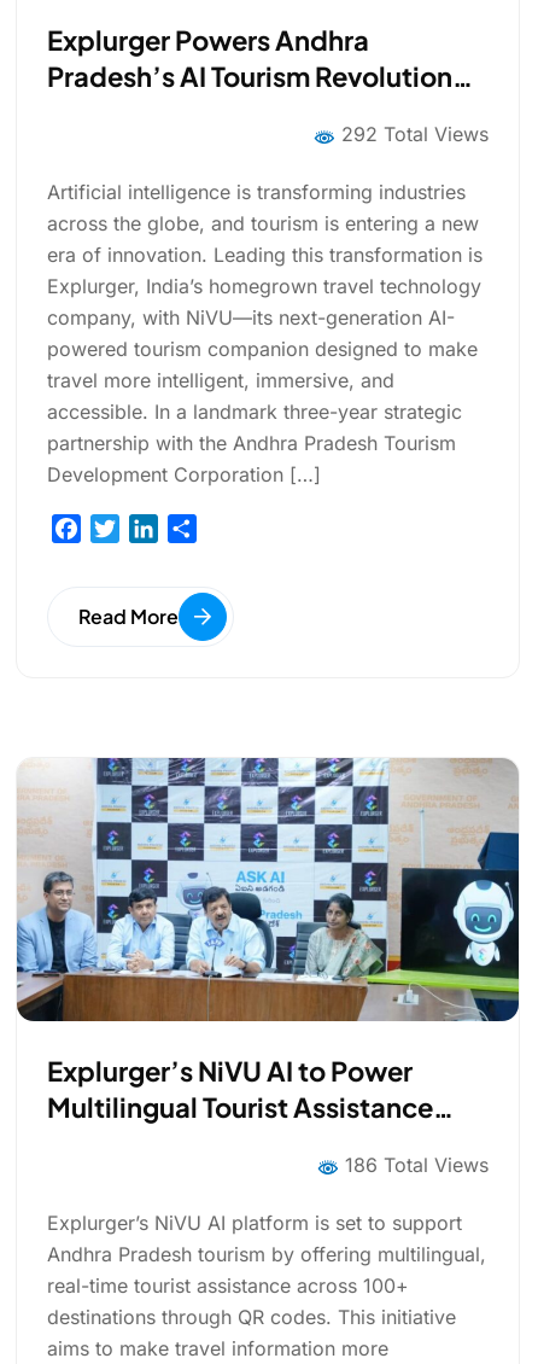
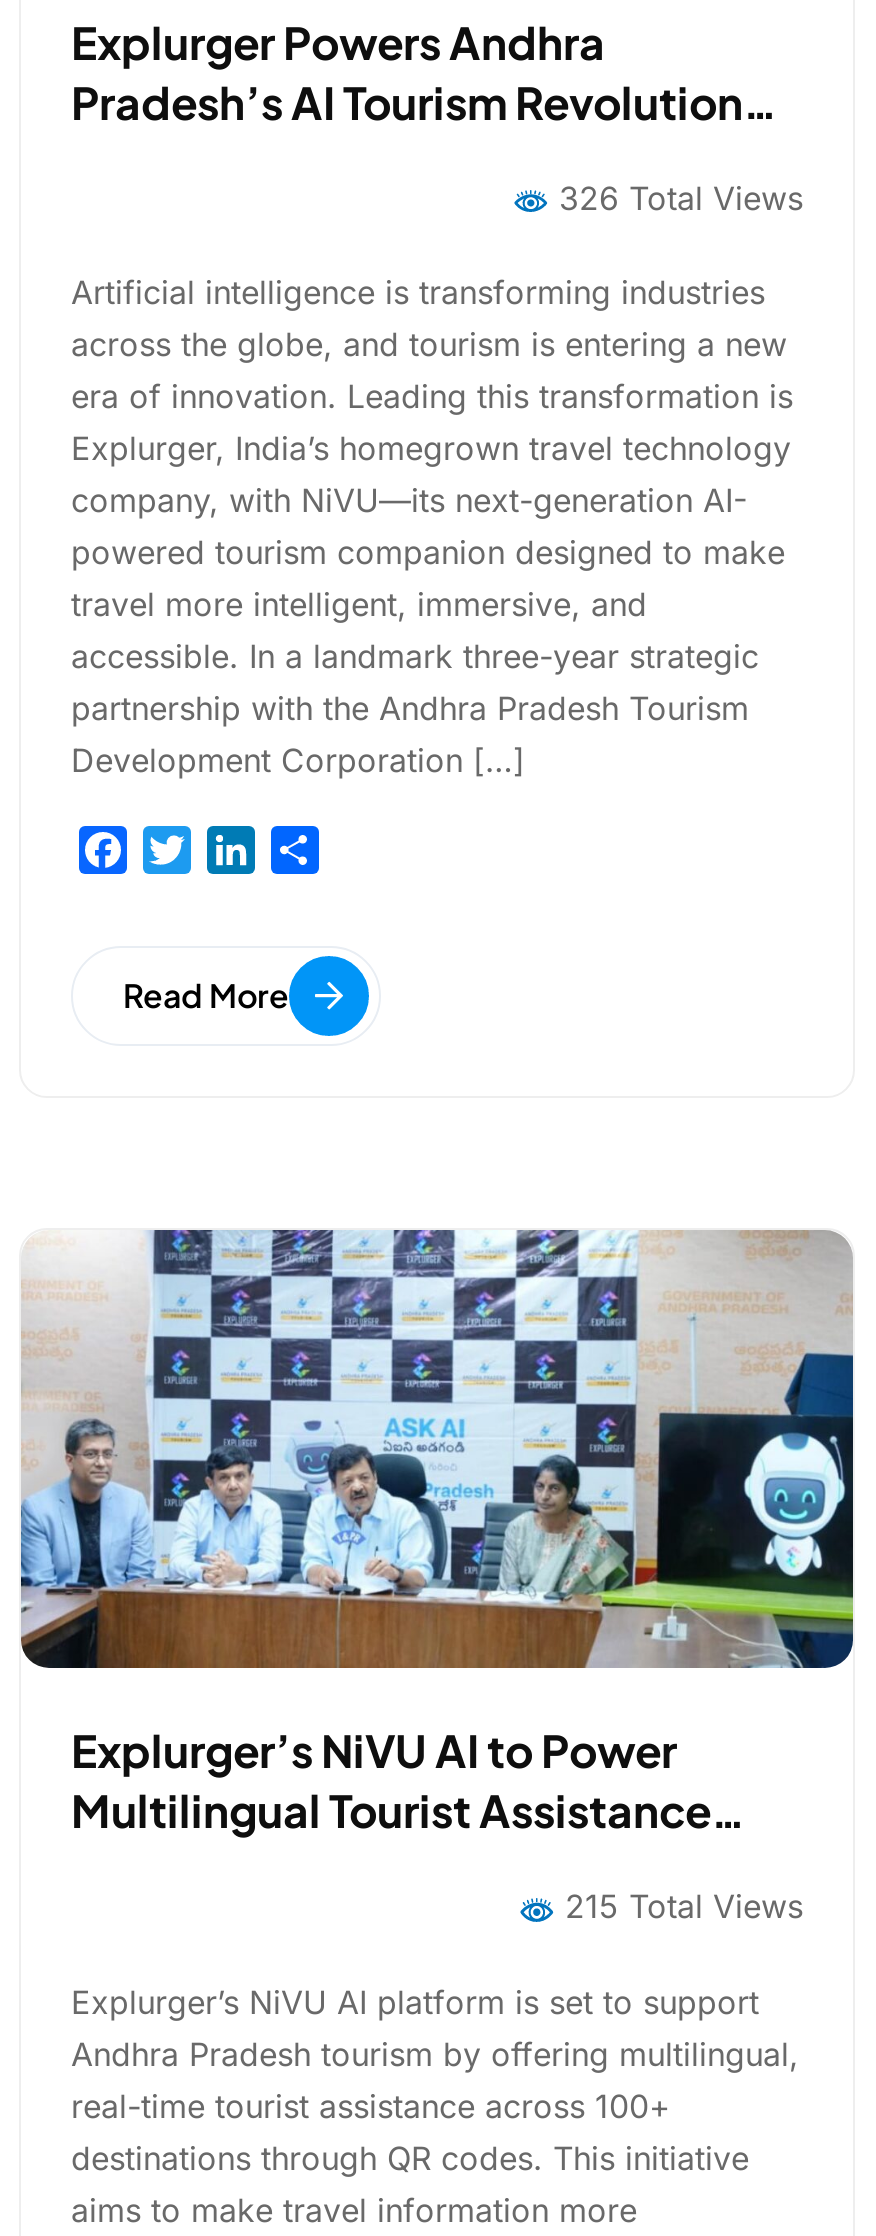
[335,122,489,146] 292 Total Views -> [549,177,803,217] 326 Total Views
[339,1153,489,1177] 186 Total Views -> [555,1886,803,1926] 215 Total Views

